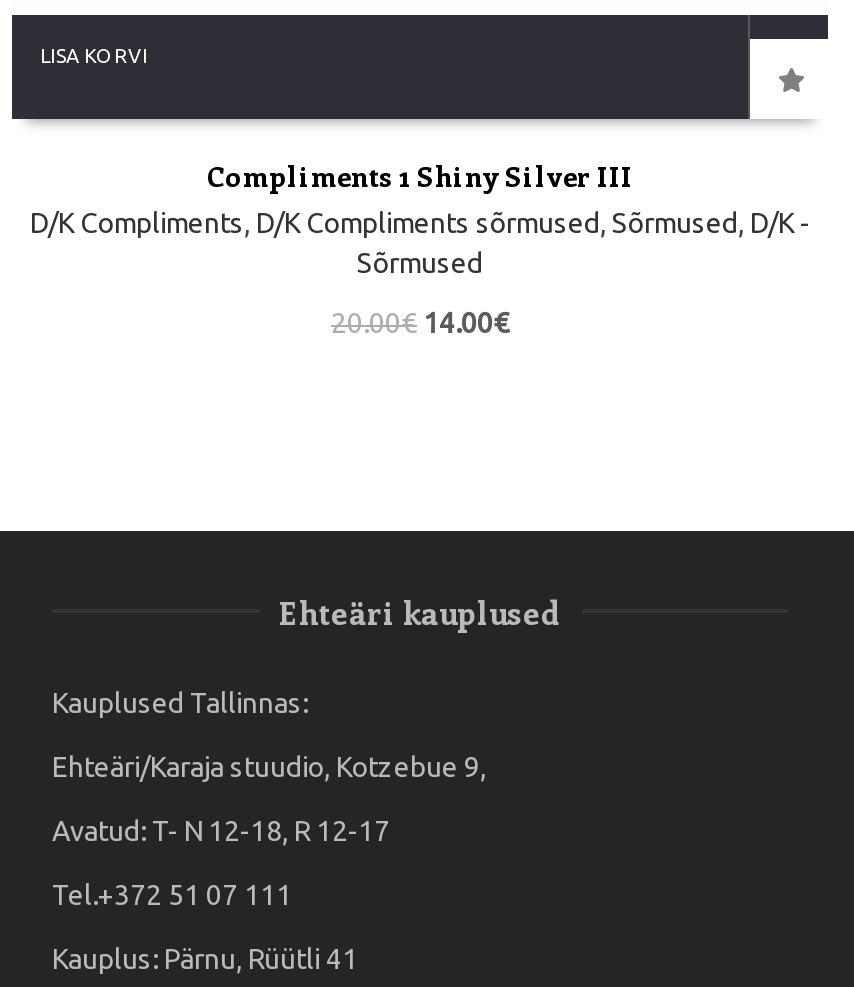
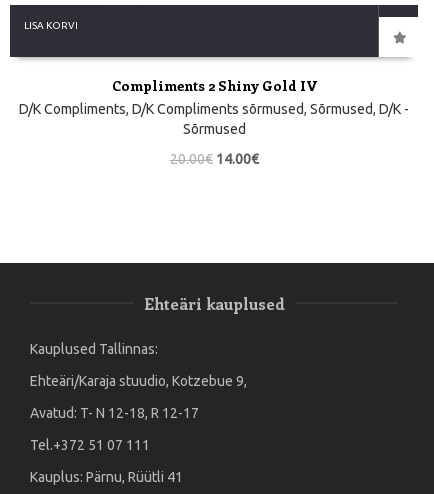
[207,157,633,195] Compliments 1 Shiny Silver III -> [111,76,316,95] Compliments 2 Shiny Gold IV

